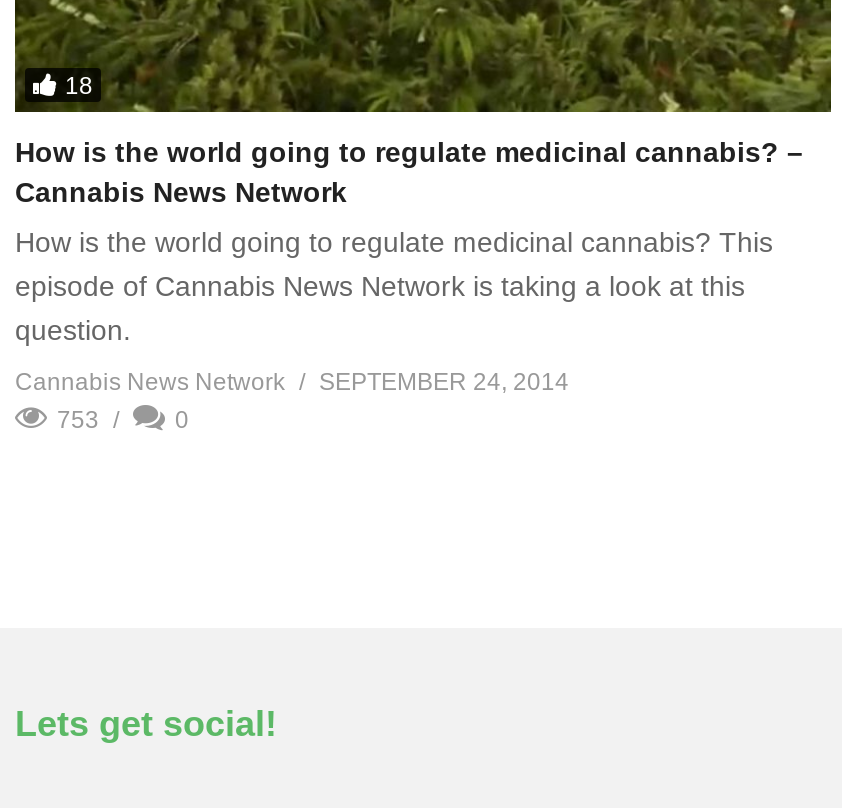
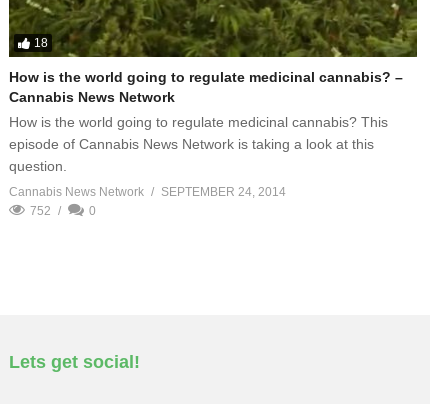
[57,407,99,435] 753 -> [30,203,51,217] 752

